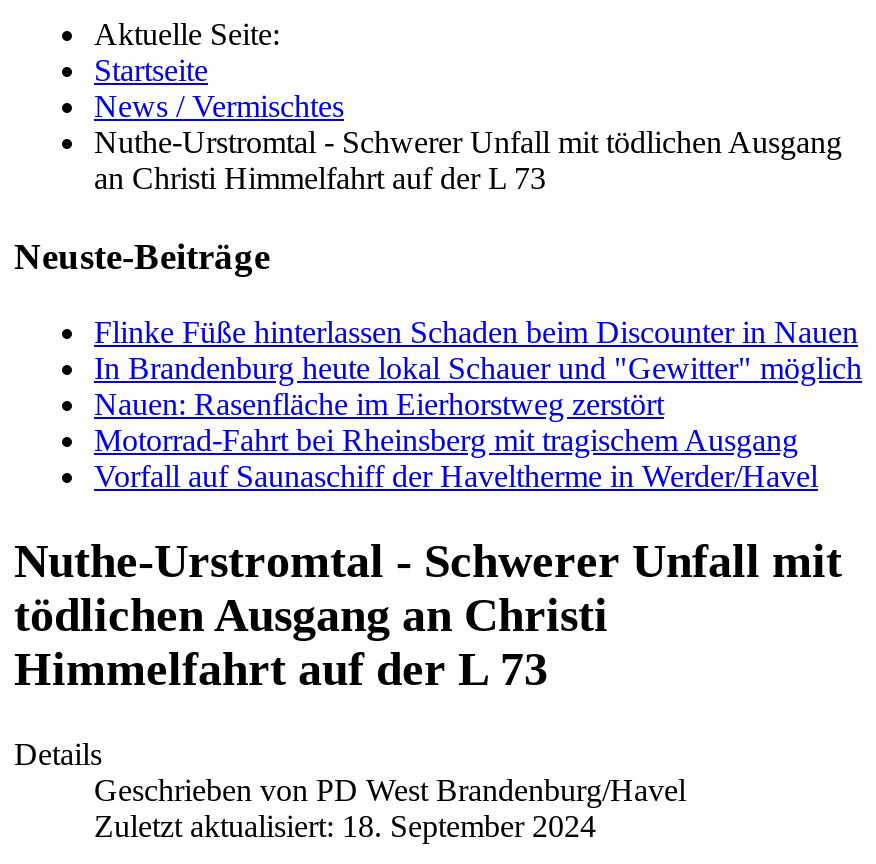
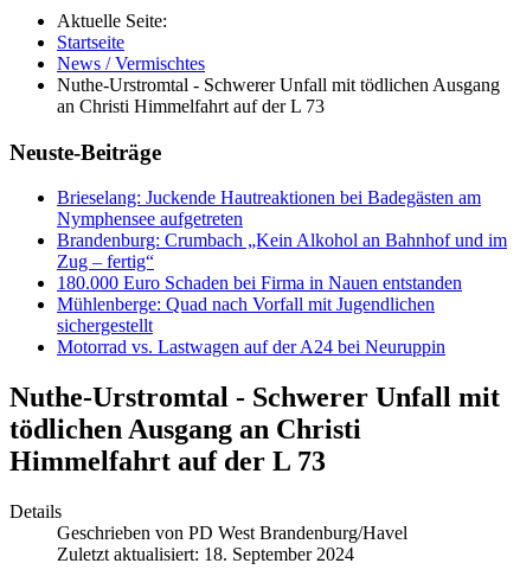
[94,316,862,494] Flinke Füße hinterlassen Schaden beim Discounter in Nauen | In Brandenburg heute lokal Schauer und "Gewitter" möglich | Nauen: Rasenfläche im Eierhorstweg zerstört | Motorrad-Fahrt bei Rheinsberg mit tragischem Ausgang | Vorfall auf Saunaschiff der Haveltherme in Werder/Havel -> [57,188,507,357] Brieselang: Juckende Hautreaktionen bei Badegästen am | Nymphensee aufgetreten | Brandenburg: Crumbach „Kein Alkohol an Bahnhof und im | Zug – fertig“ | 180.000 Euro Schaden bei Firma in Nauen entstanden | Mühlenberge: Quad nach Vorfall mit Jugendlichen | sichergestellt | Motorrad vs. Lastwagen auf der A24 bei Neuruppin

